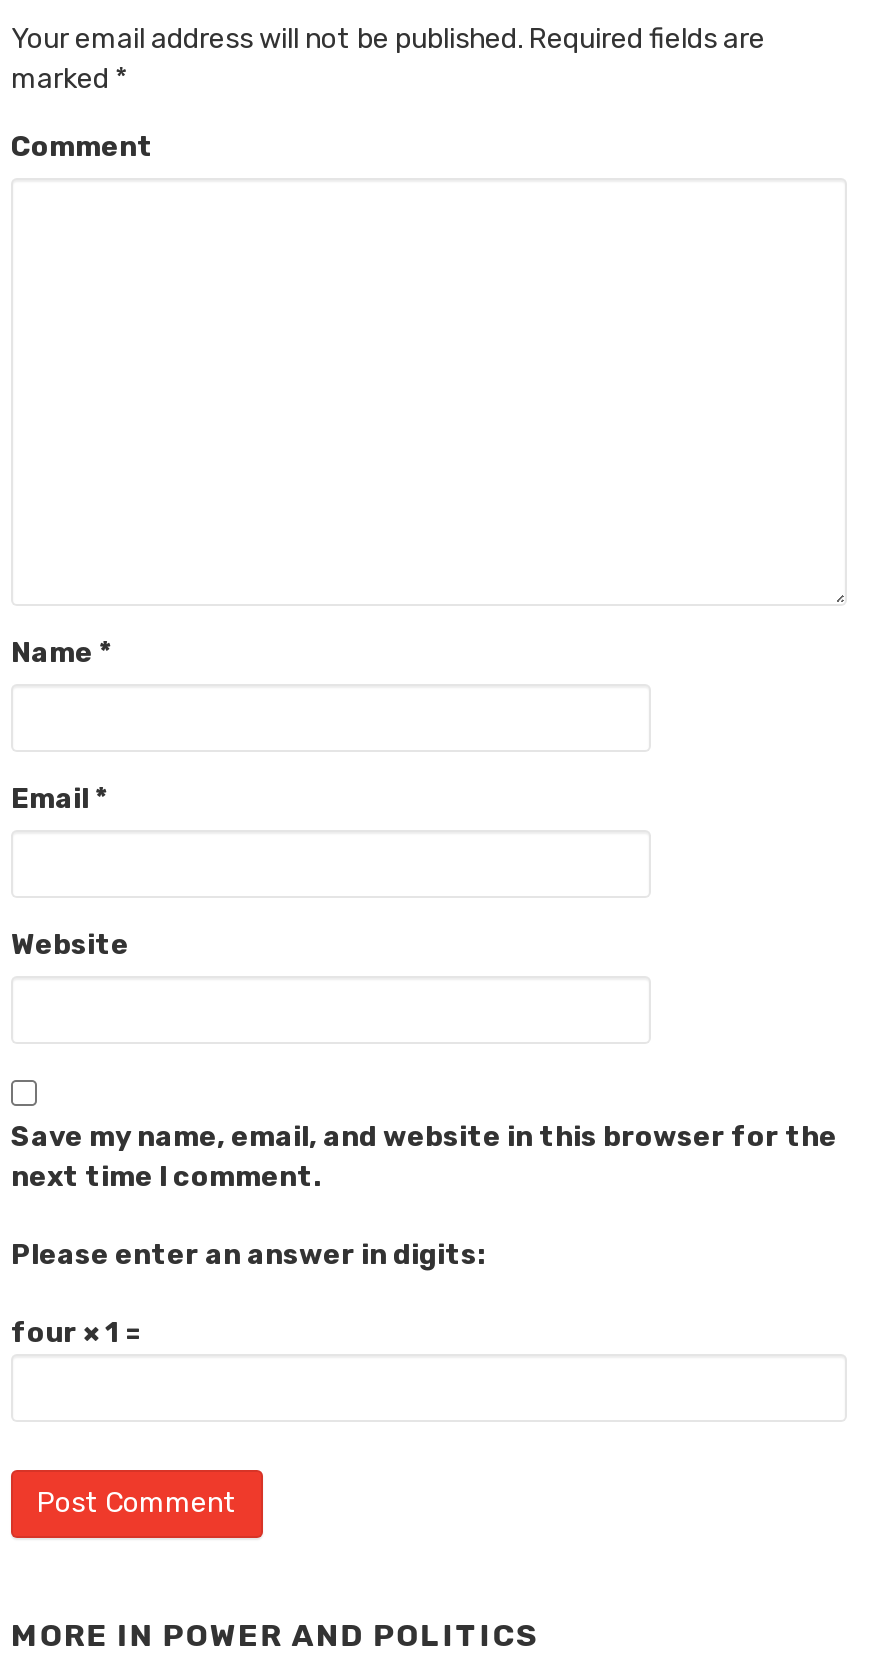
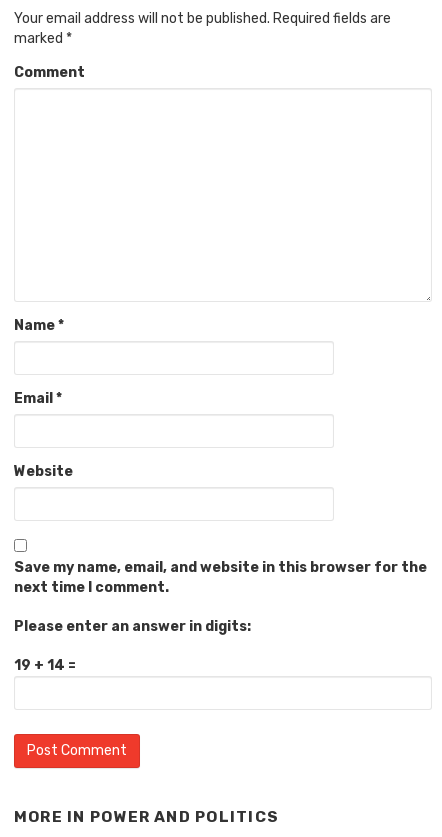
[11,1316,141,1350] four × 1 = -> [14,657,76,674] 19 + 14 =

